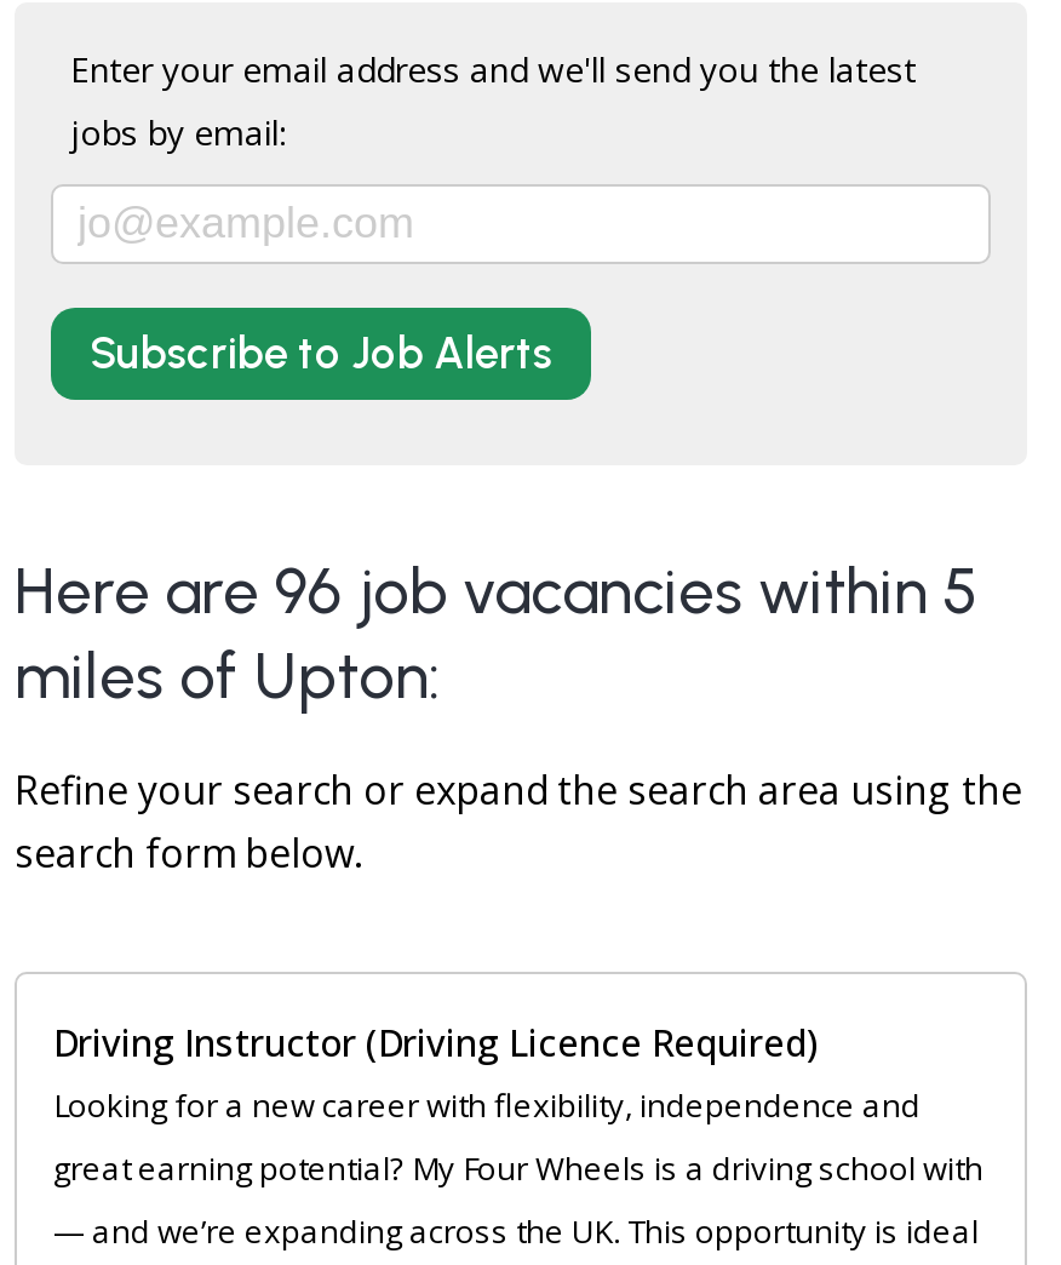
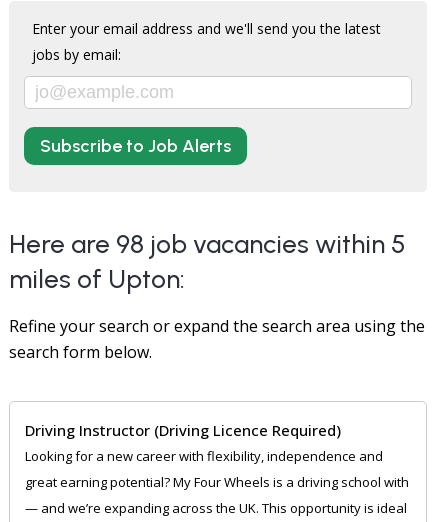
[15,553,979,630] Here are 96 job vacancies within 5 -> [9,228,406,260] Here are 98 job vacancies within 5

